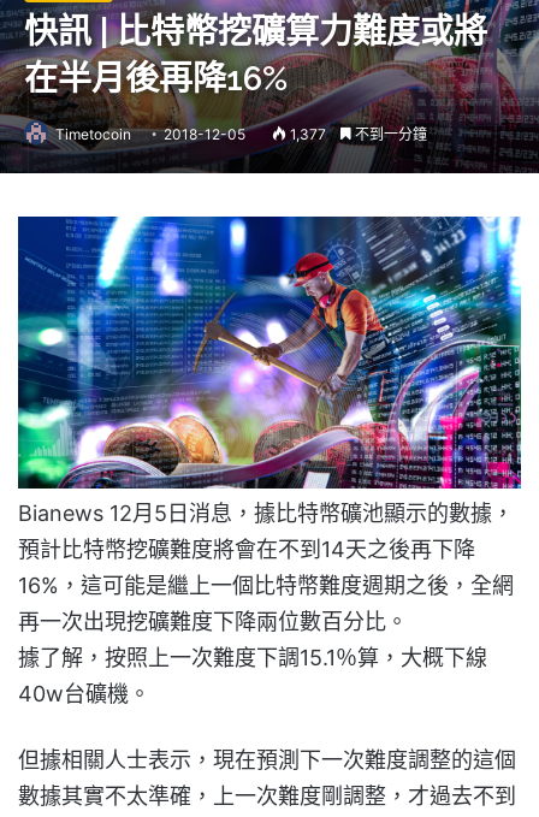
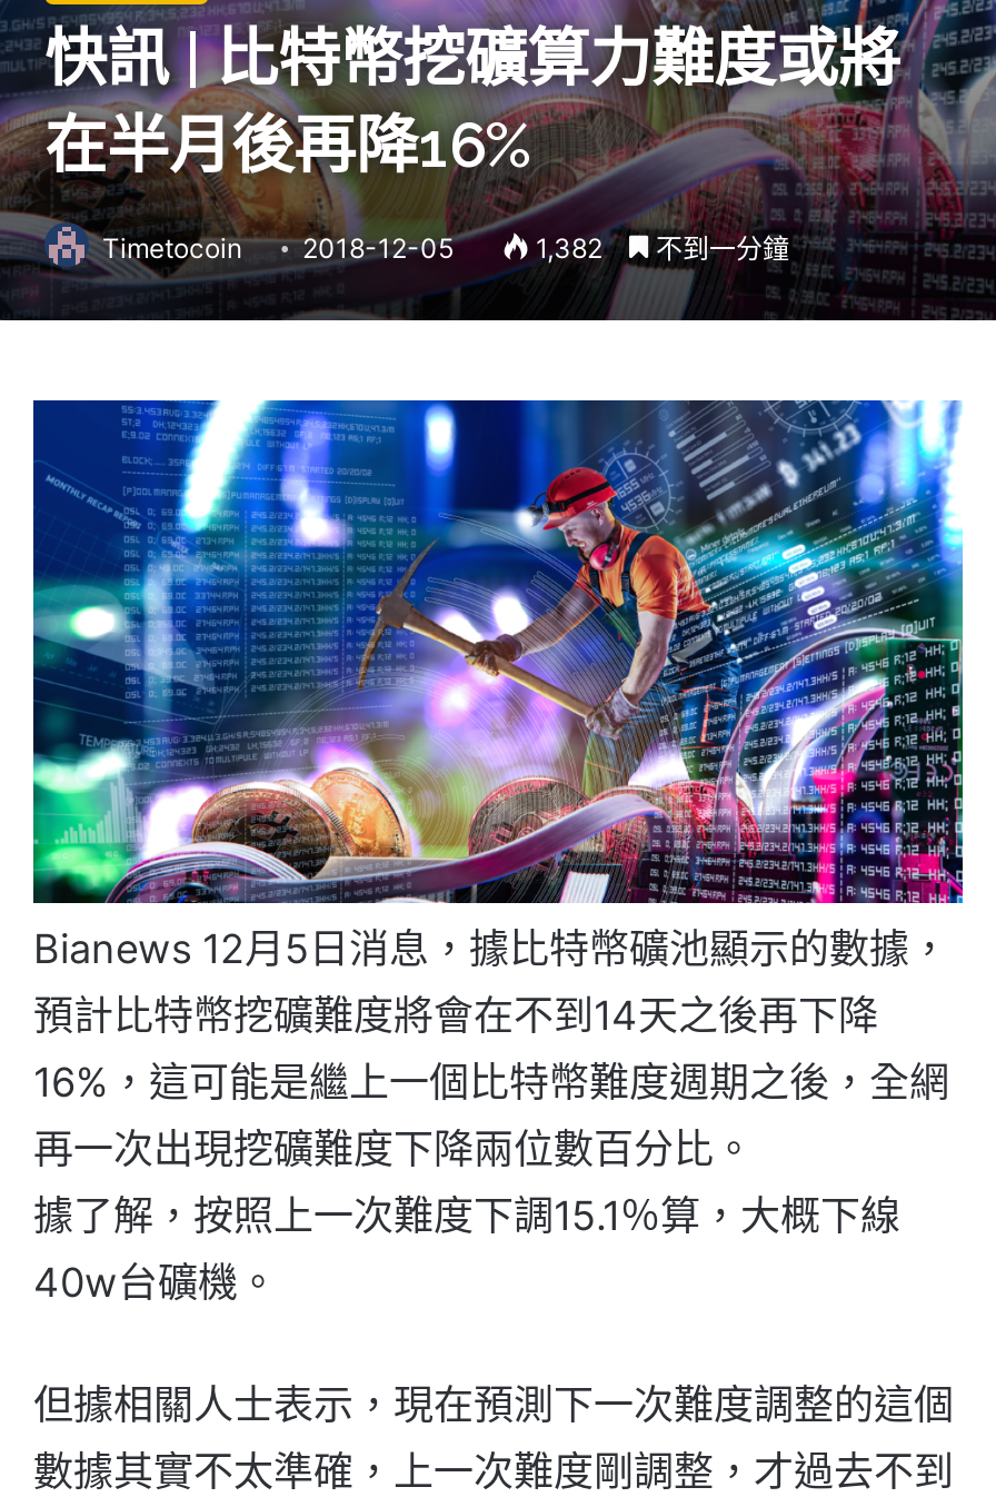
[286,125,427,143] 1,377 不到一分鐘 -> [529,231,789,265] 1,382 不到一分鐘

